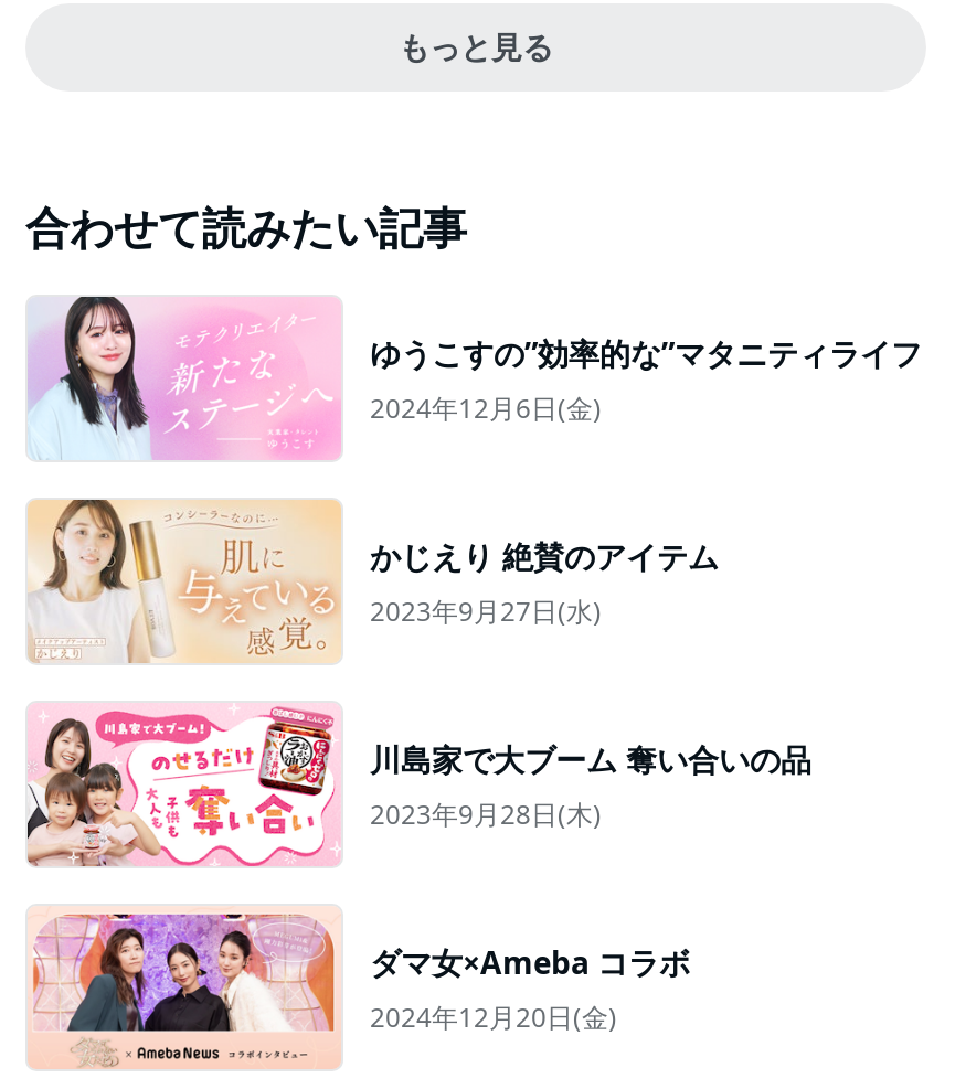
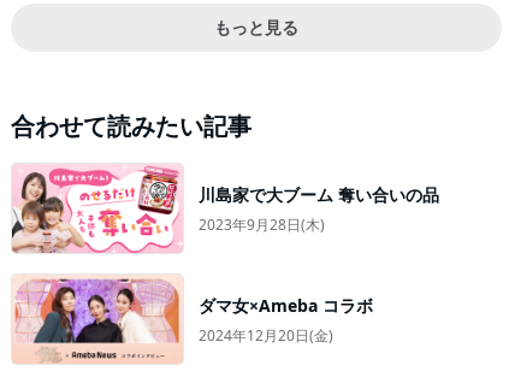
[28,295,922,458] [image] | ゆうこすの”効率的な”マタニティライフ | 2024年12月6日(金) -> none
[28,498,719,663] [image] | かじえり 絶賛のアイテム | 2023年9月27日(水) -> none

